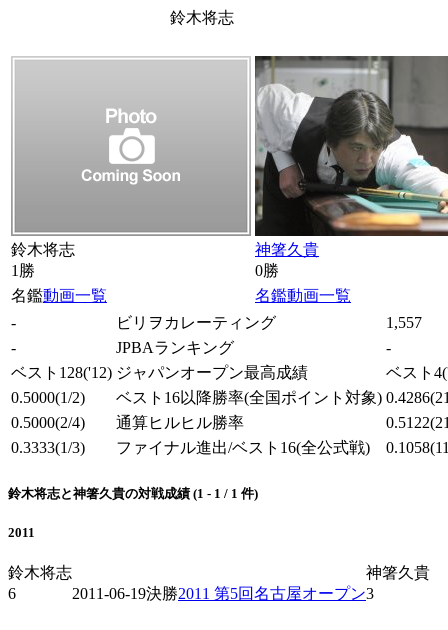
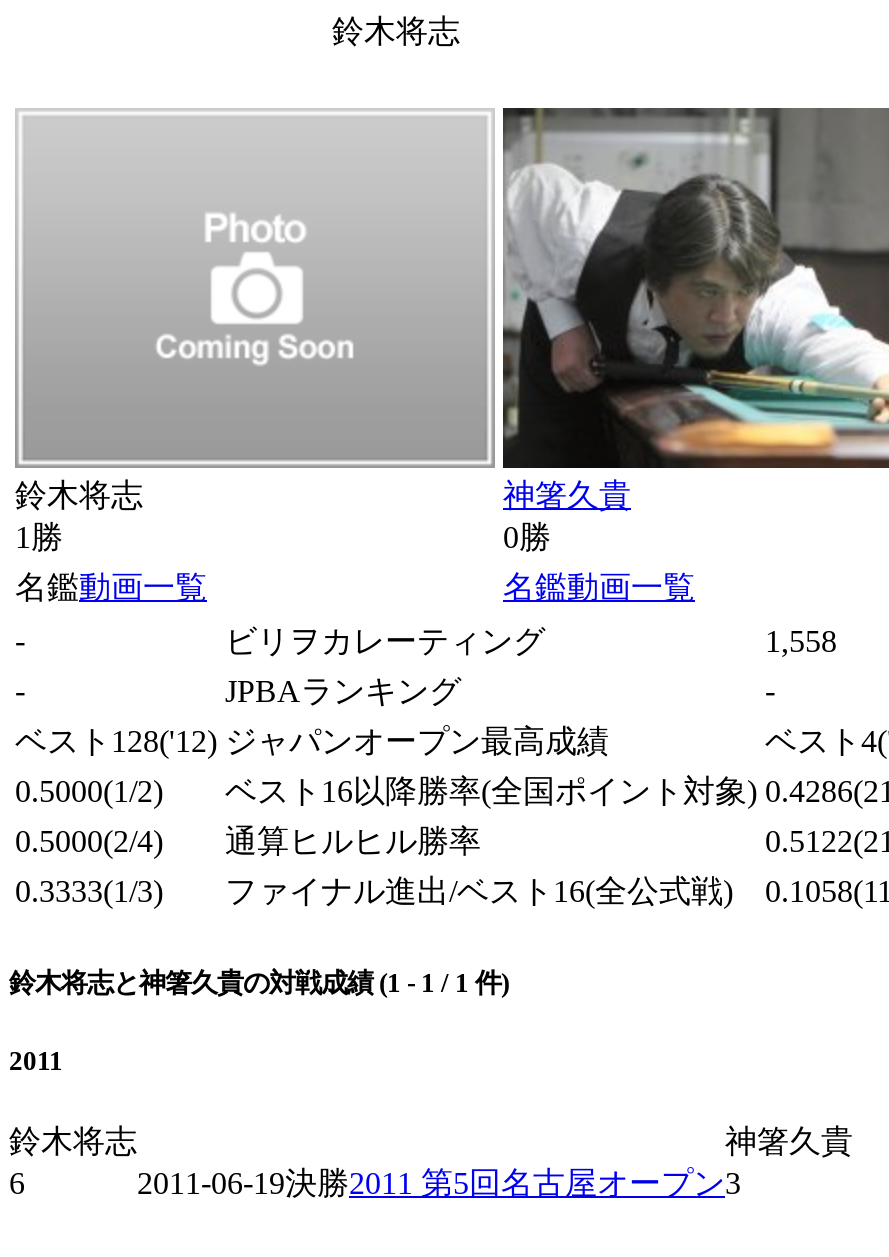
[386,314,422,331] 1,557 -> [765,625,837,659] 1,558

